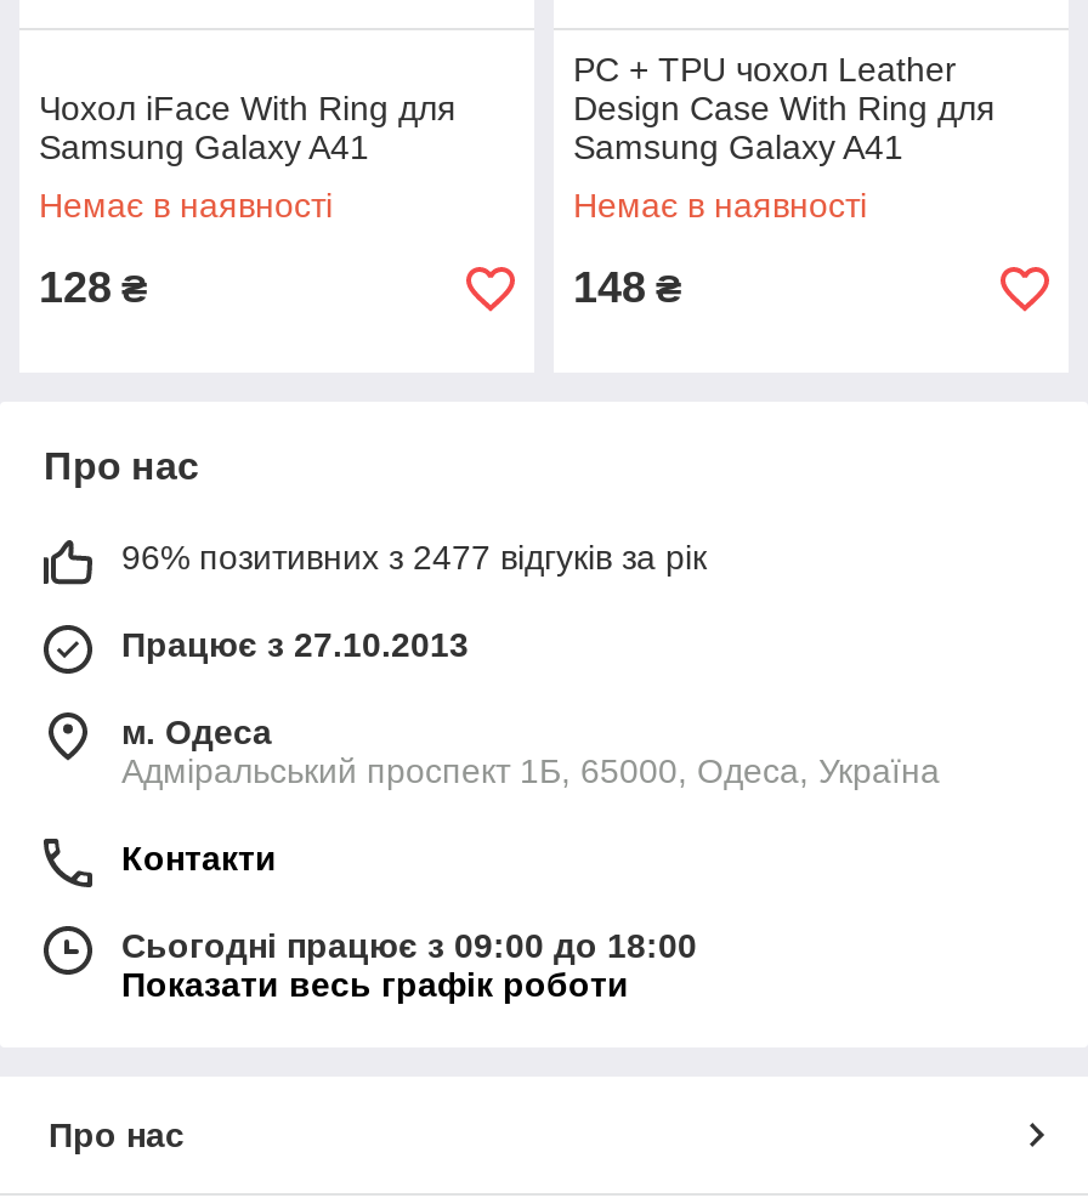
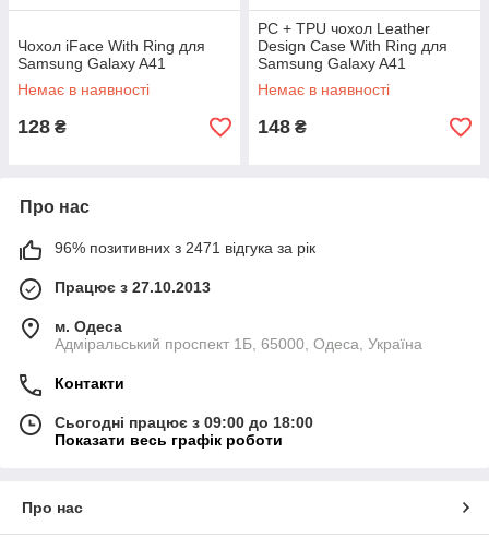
[121,538,707,577] 96% позитивних з 2477 відгуків за рік -> [55,239,315,256] 96% позитивних з 2471 відгука за рік

